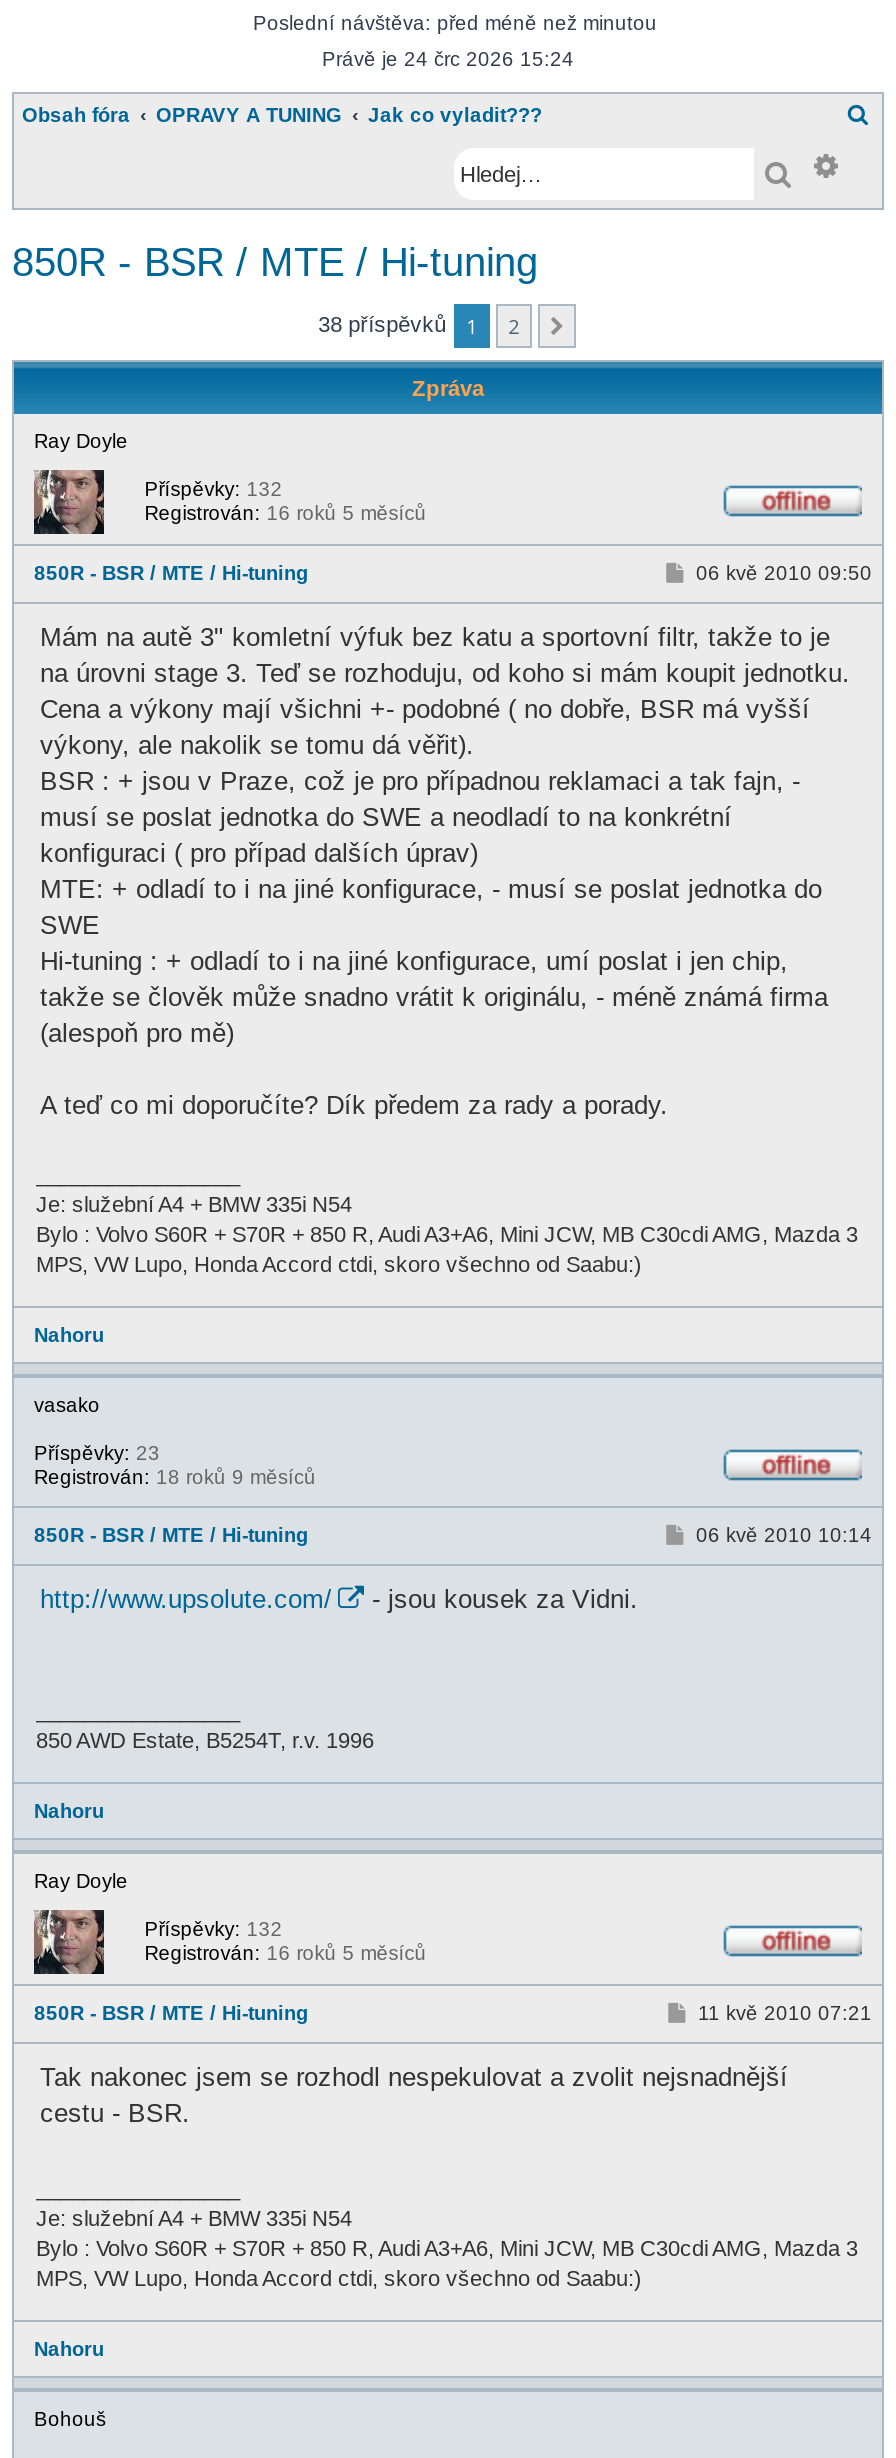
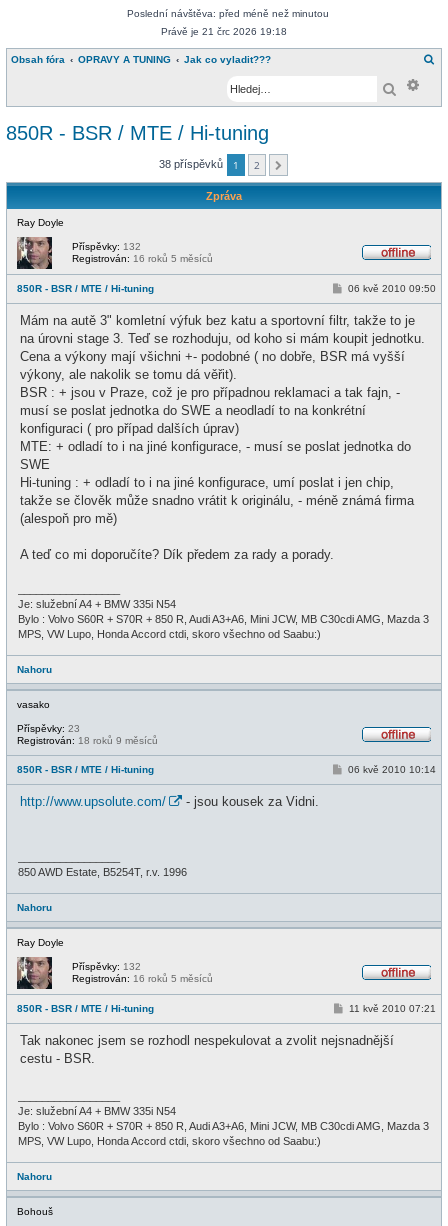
[322,48,574,70] Právě je 24 črc 2026 15:24 -> [161,26,287,37] Právě je 21 črc 2026 19:18

